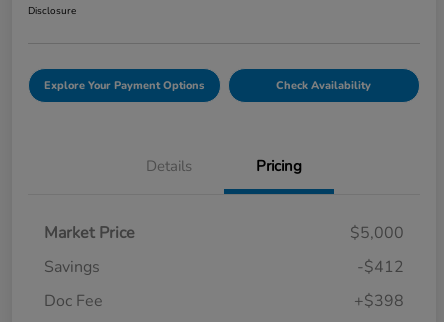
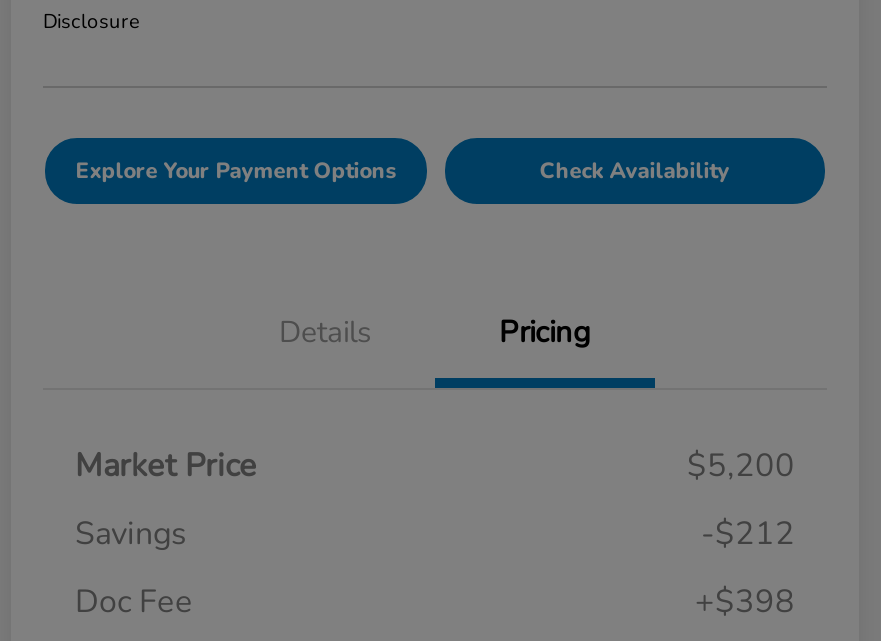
[350,222,404,244] $5,000 -> [687,444,795,488] $5,200
[357,256,404,278] -$412 -> [701,512,795,556] -$212

